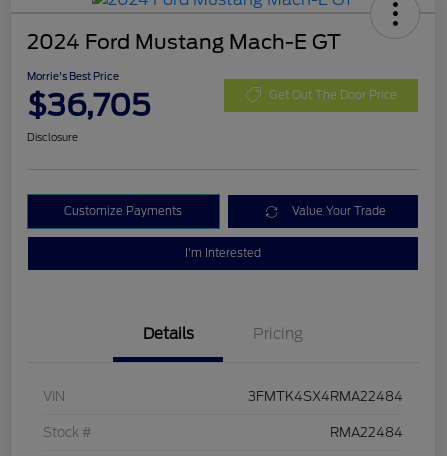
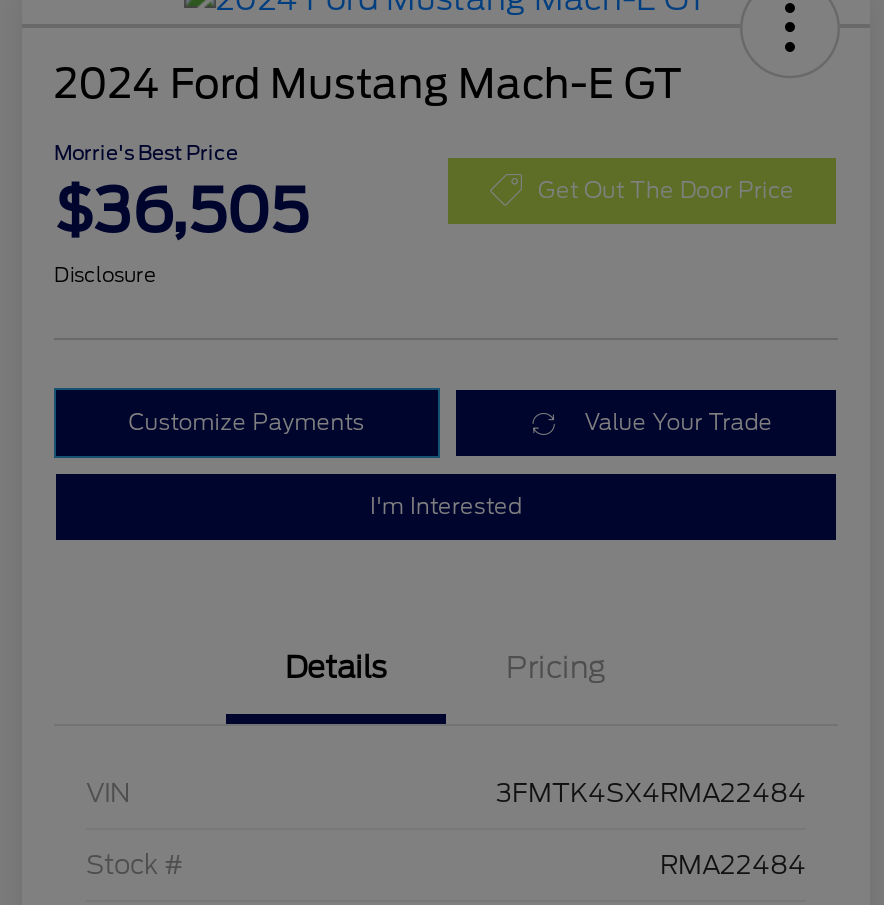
[27,87,150,123] $36,705 -> [54,174,308,246] $36,505

